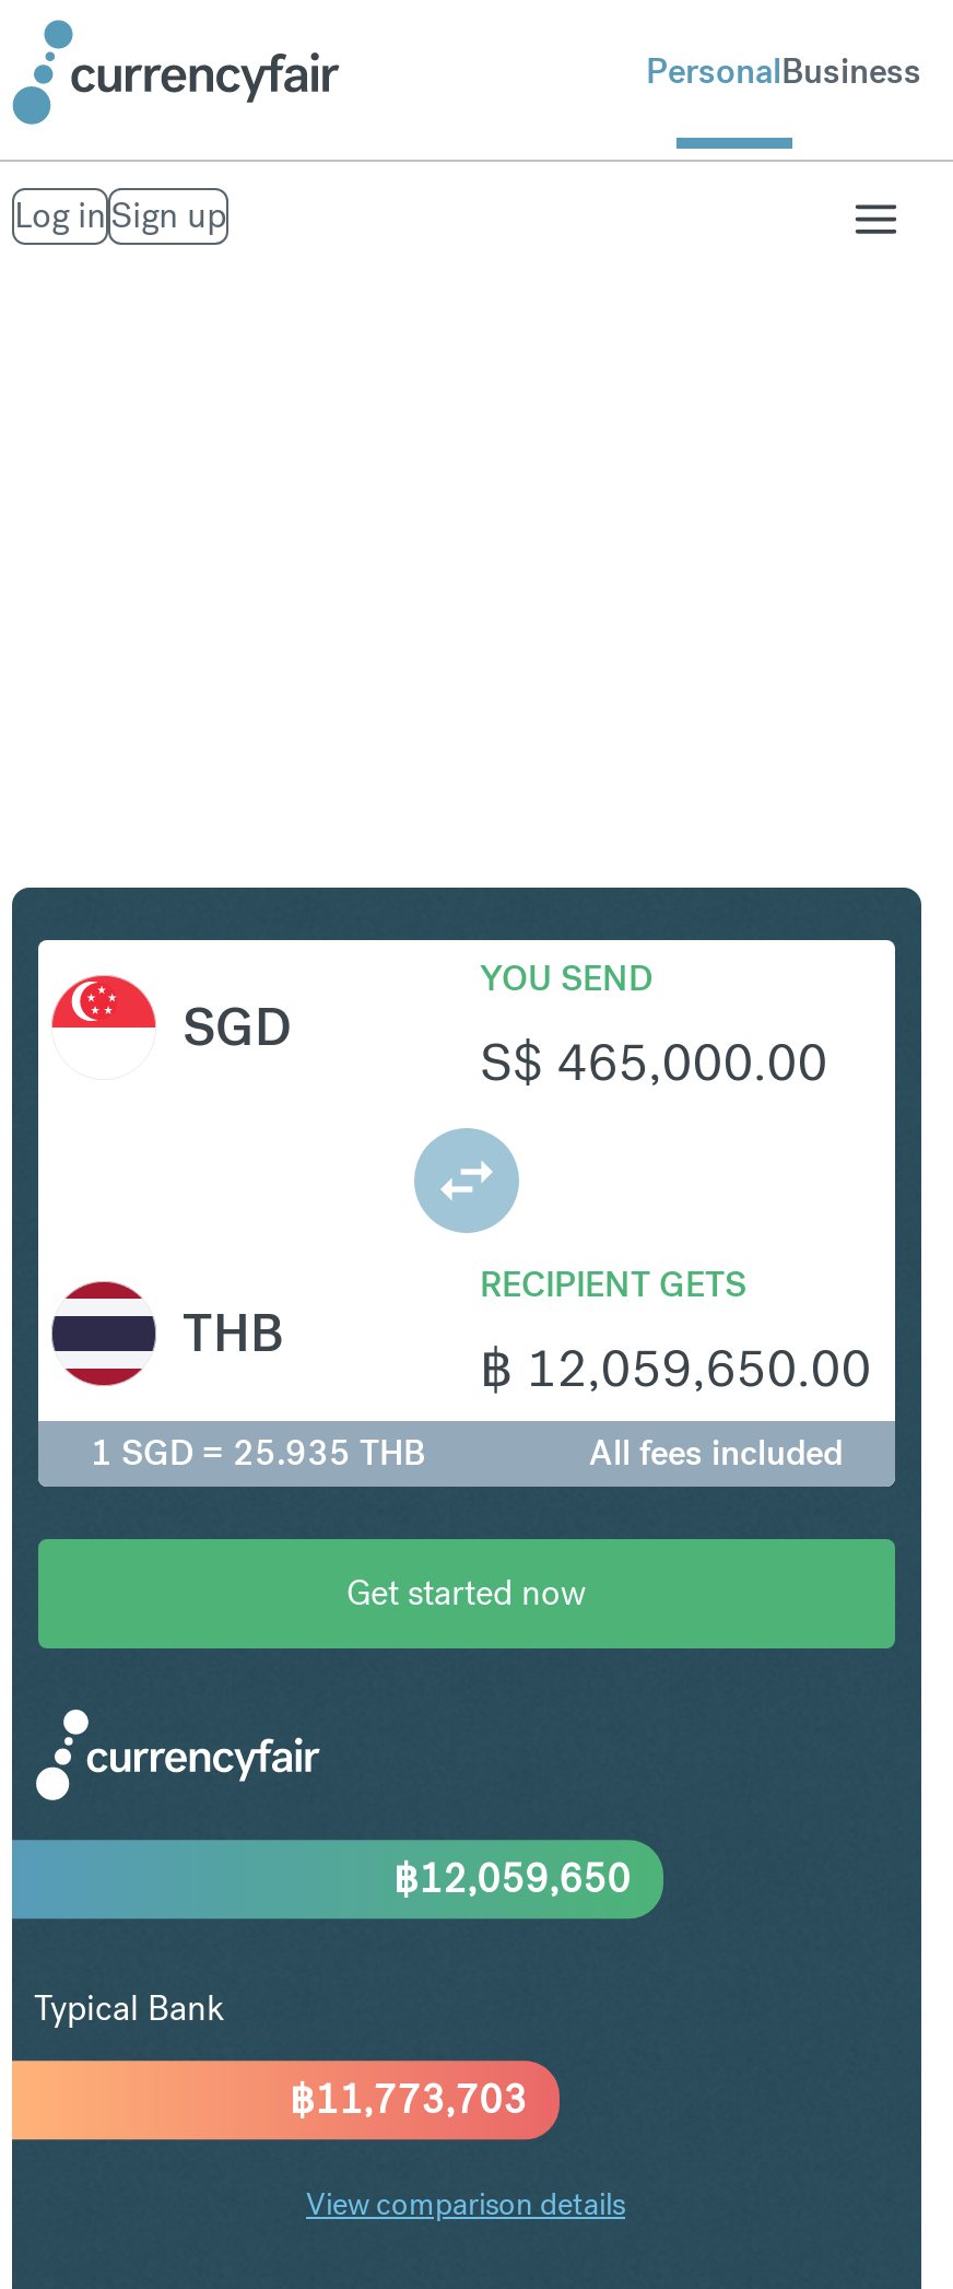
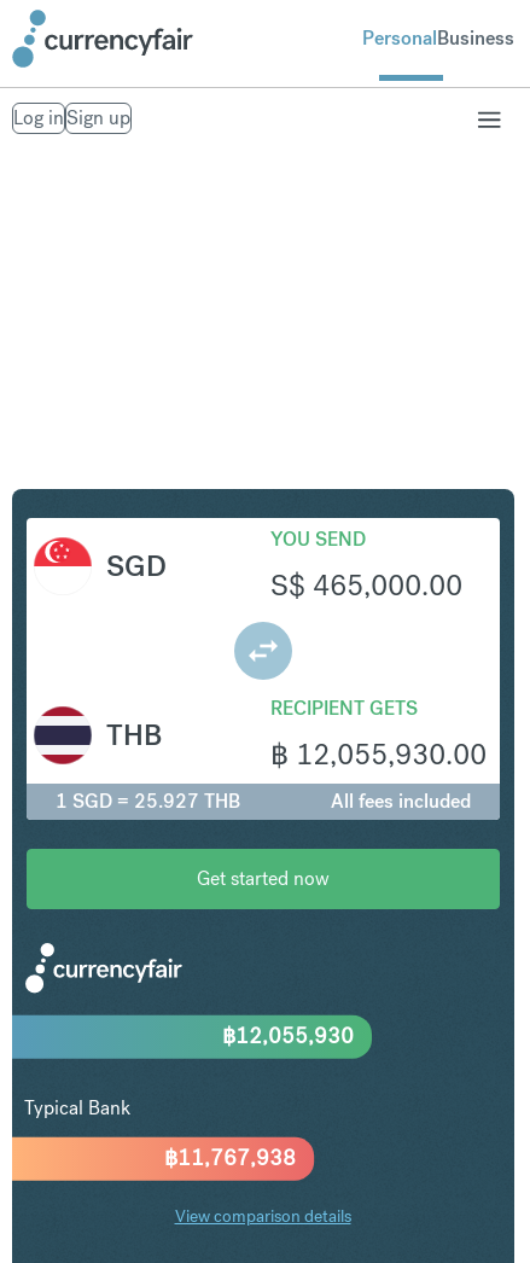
[480,1333,871,1401] ฿ 12,059,650.00 -> [270,735,487,772] ฿ 12,055,930.00
[91,1429,425,1475] 1 SGD = 25.935 THB -> [56,788,240,813] 1 SGD = 25.927 THB
[393,1853,631,1903] ฿12,059,650 -> [222,1022,354,1049] ฿12,055,930
[290,2074,527,2124] ฿11,773,703 -> [164,1143,296,1171] ฿11,767,938

